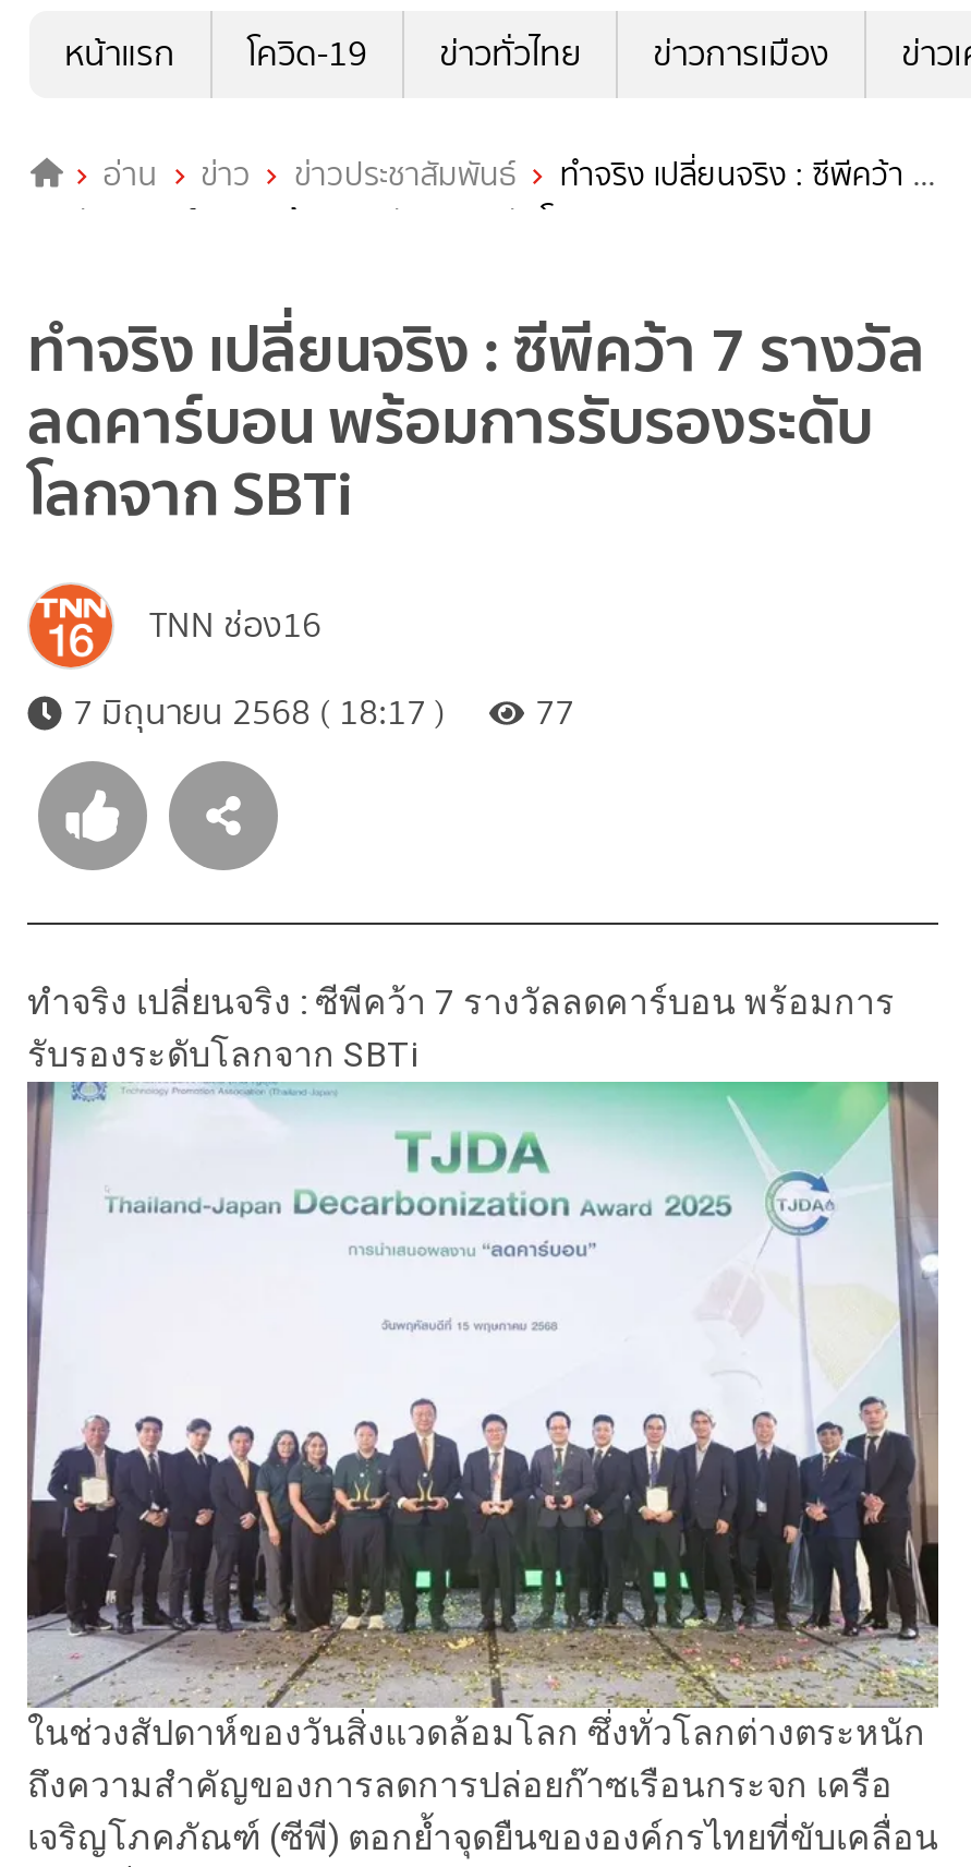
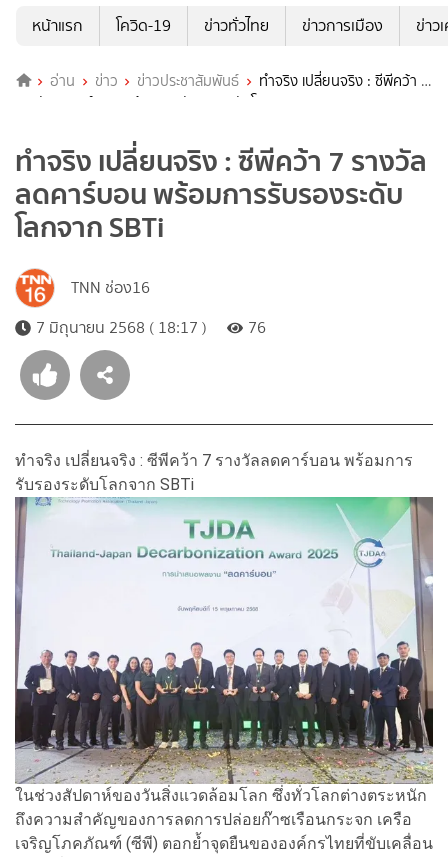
[73,687,574,737] 7 มิถุนายน 2568 ( 18:17 ) 77 -> [36,316,266,339] 7 มิถุนายน 2568 ( 18:17 ) 76

